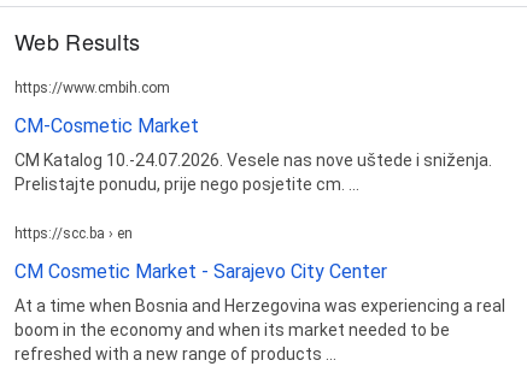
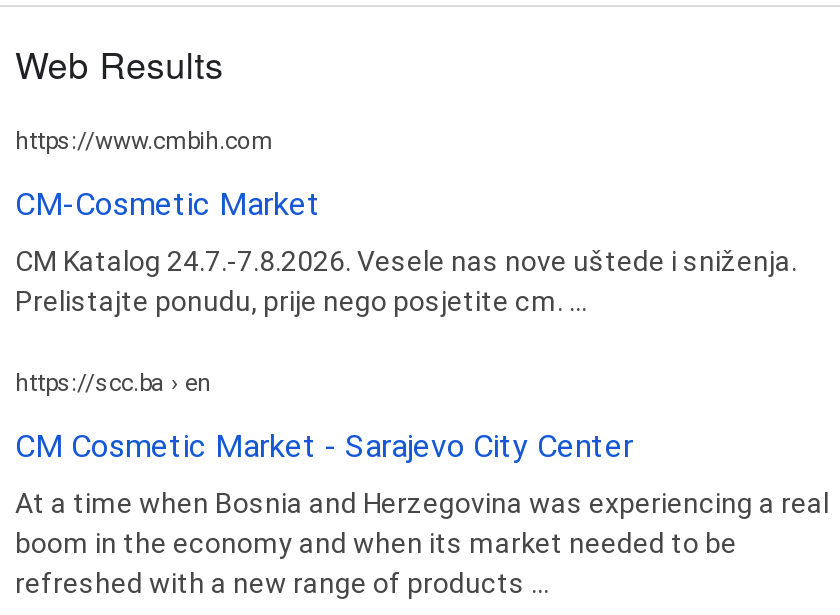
[14,150,492,169] CM Katalog 10.-24.07.2026. Vesele nas nove uštede i sniženja. -> [15,244,797,276] CM Katalog 24.7.-7.8.2026. Vesele nas nove uštede i sniženja.

